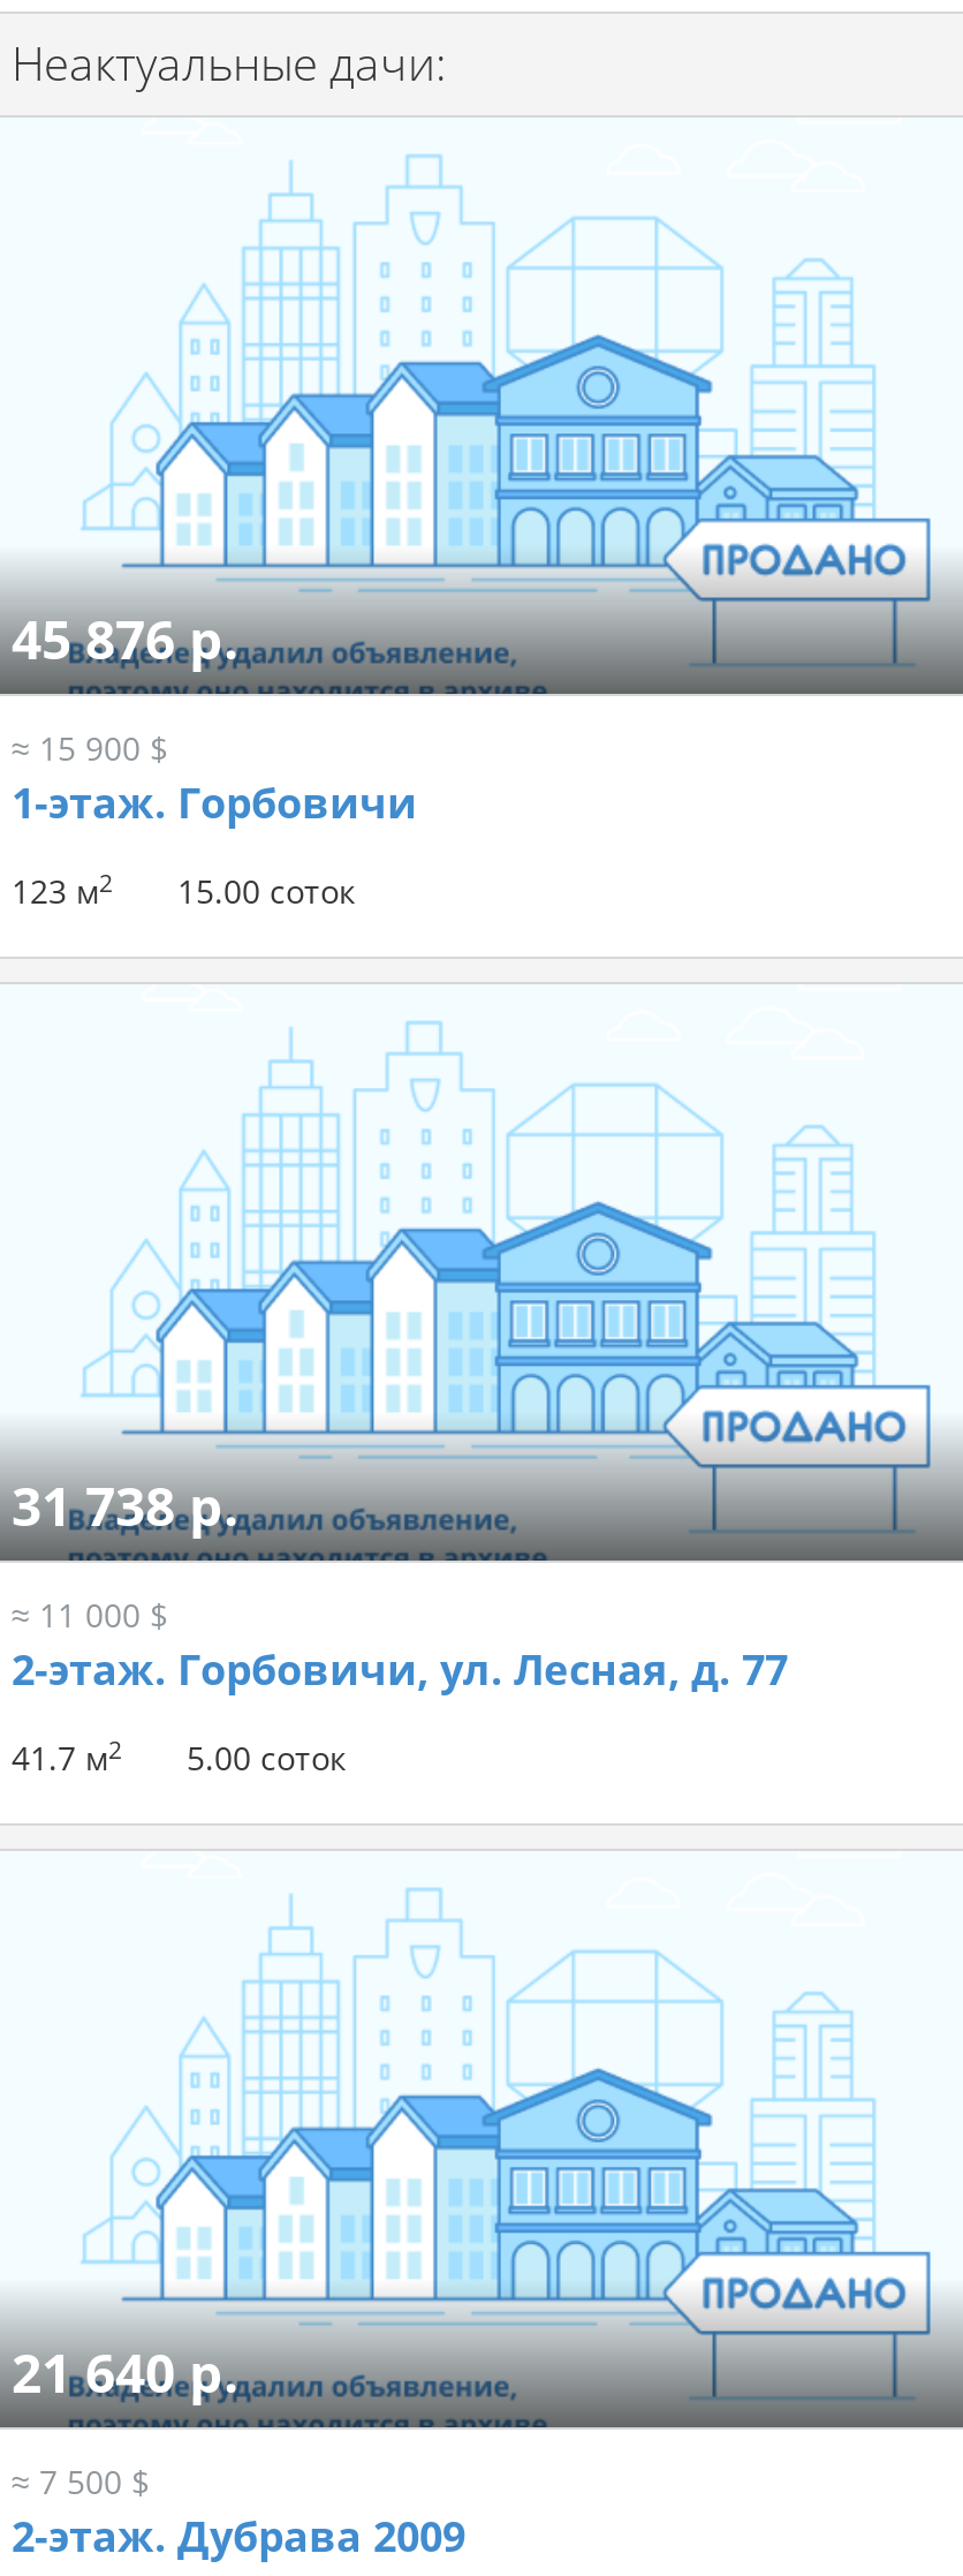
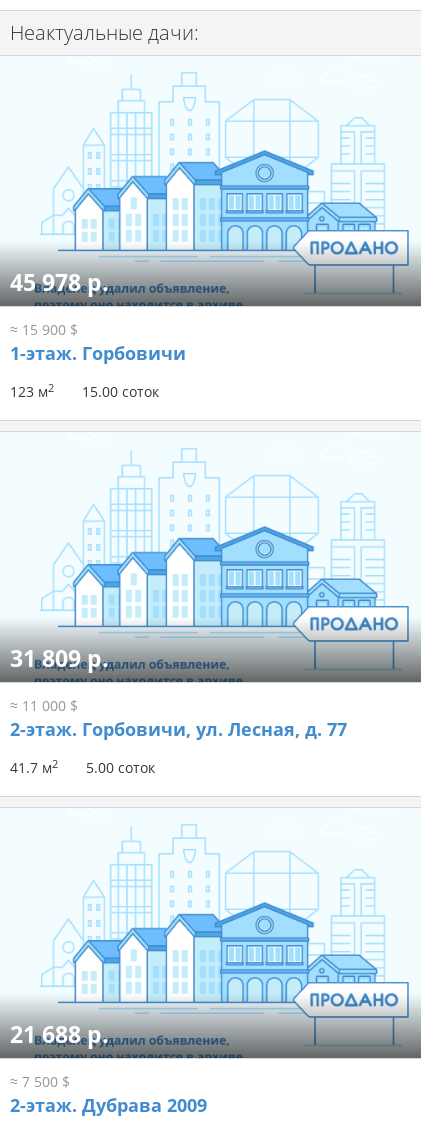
[12,602,240,675] 45 876 р. -> [10,266,109,298] 45 978 р.
[12,1468,240,1542] 31 738 р. -> [10,642,109,674] 31 809 р.
[12,2335,240,2409] 21 640 р. -> [10,1018,109,1050] 21 688 р.

